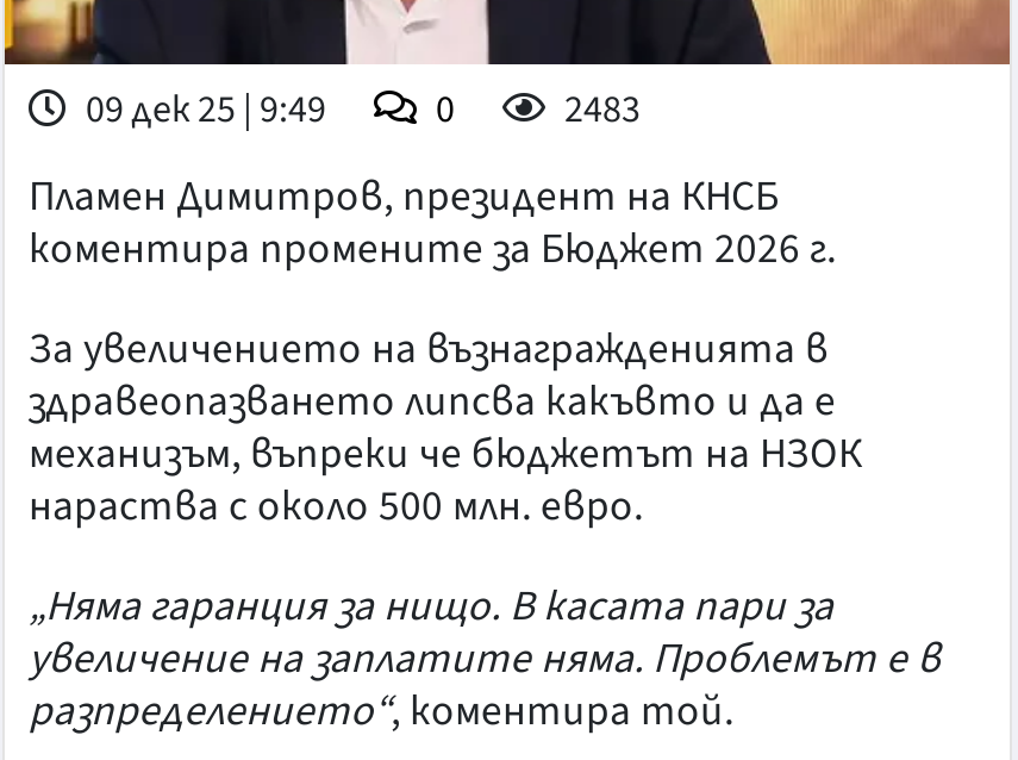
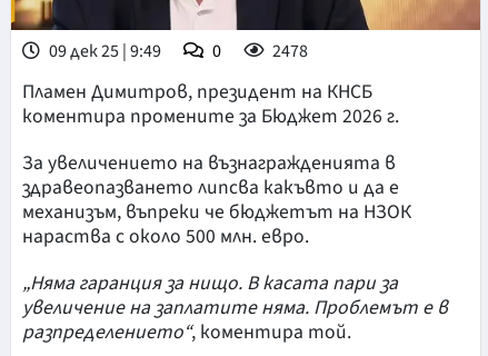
[557,84,641,137] 2483 -> [269,39,308,64] 2478

